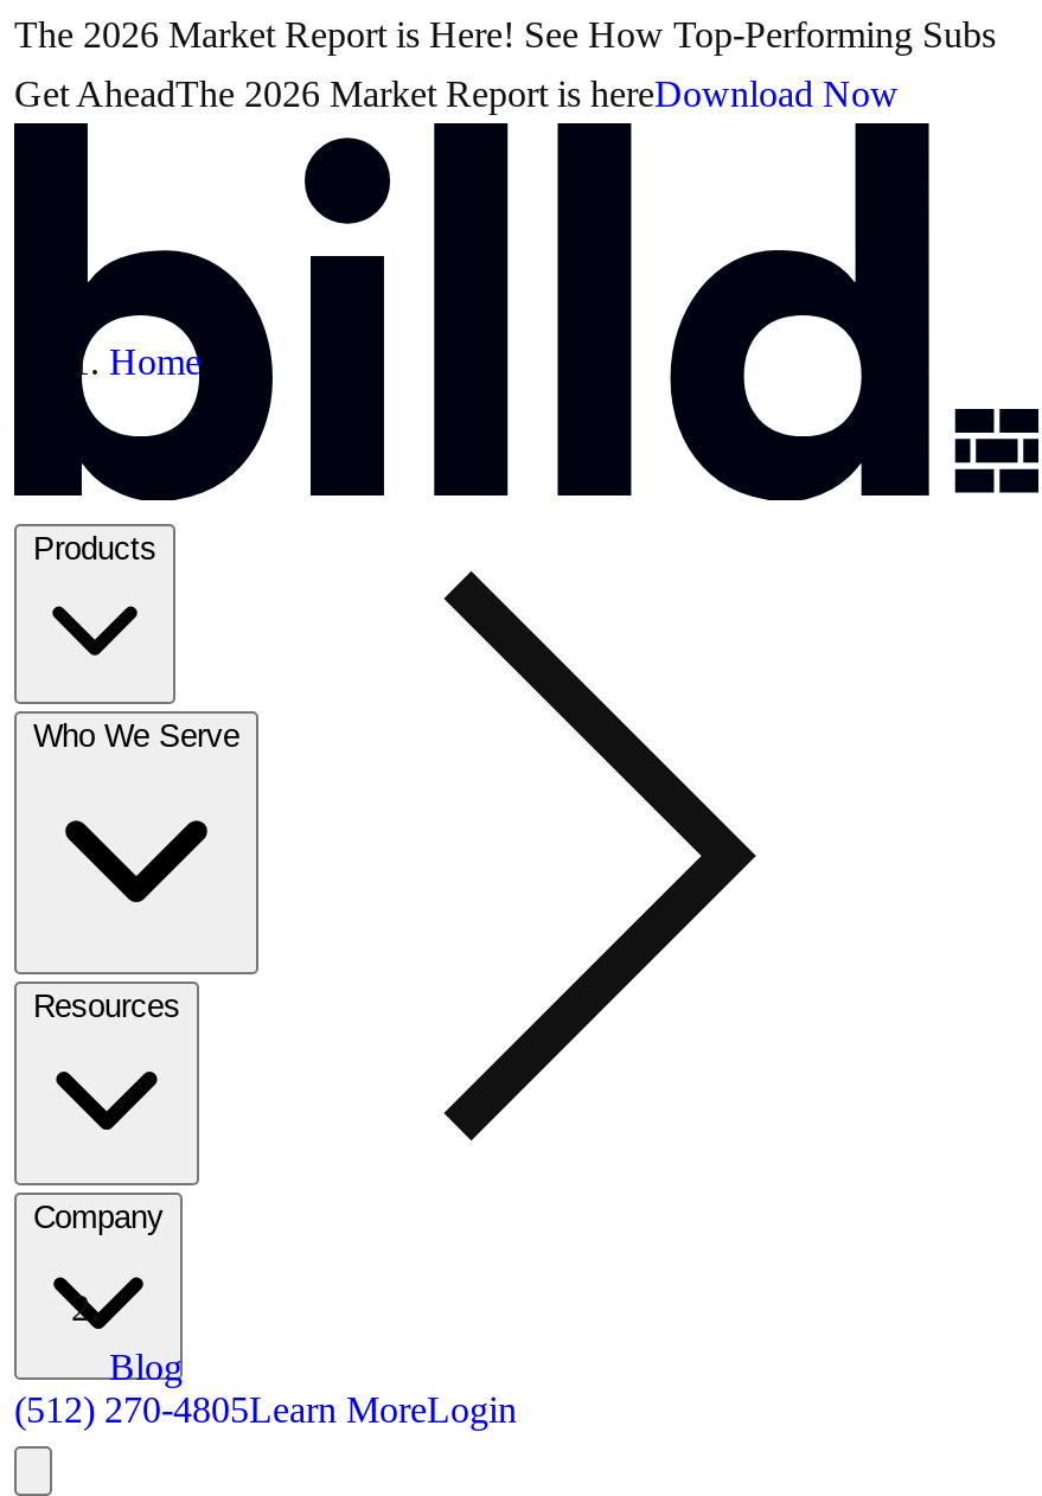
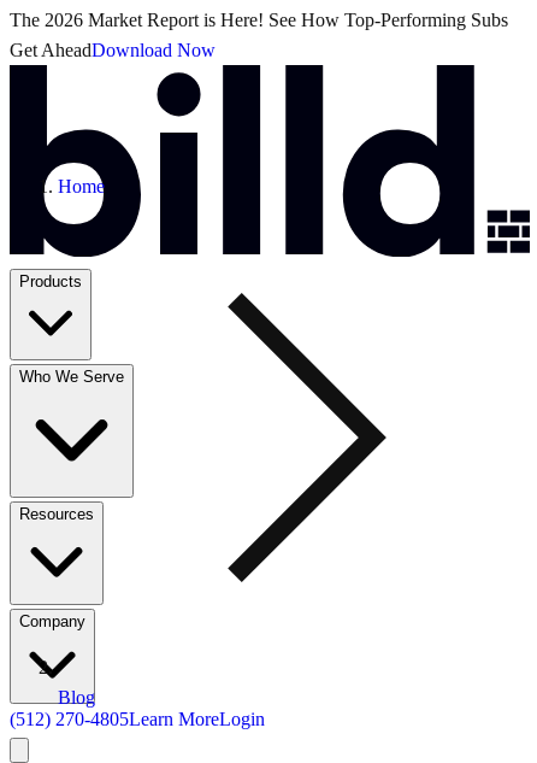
[14,73,899,114] Get AheadThe 2026 Market Report is hereDownload Now -> [10,40,216,60] Get AheadDownload Now

